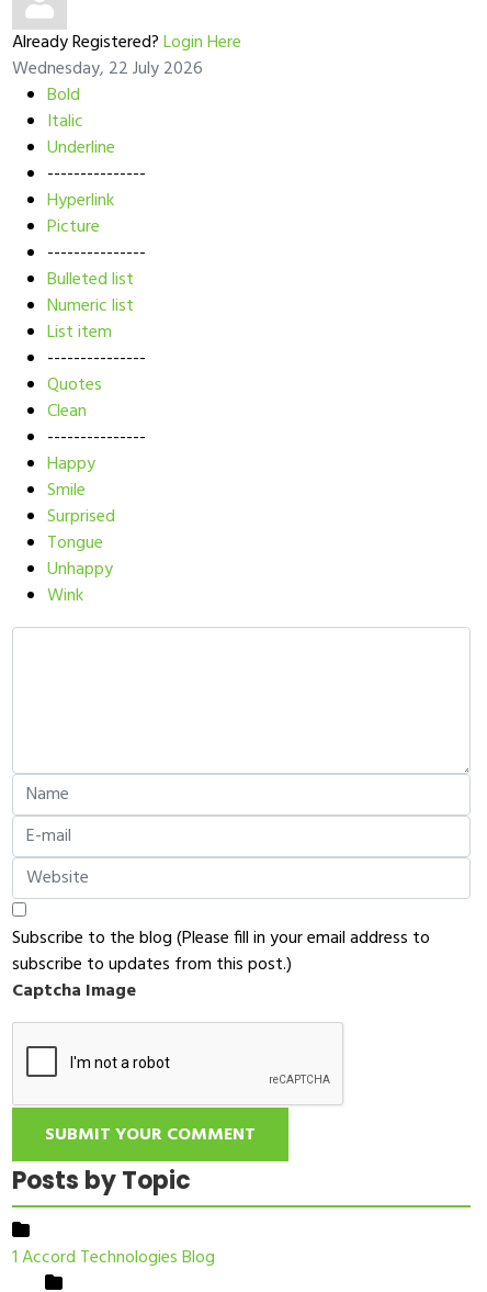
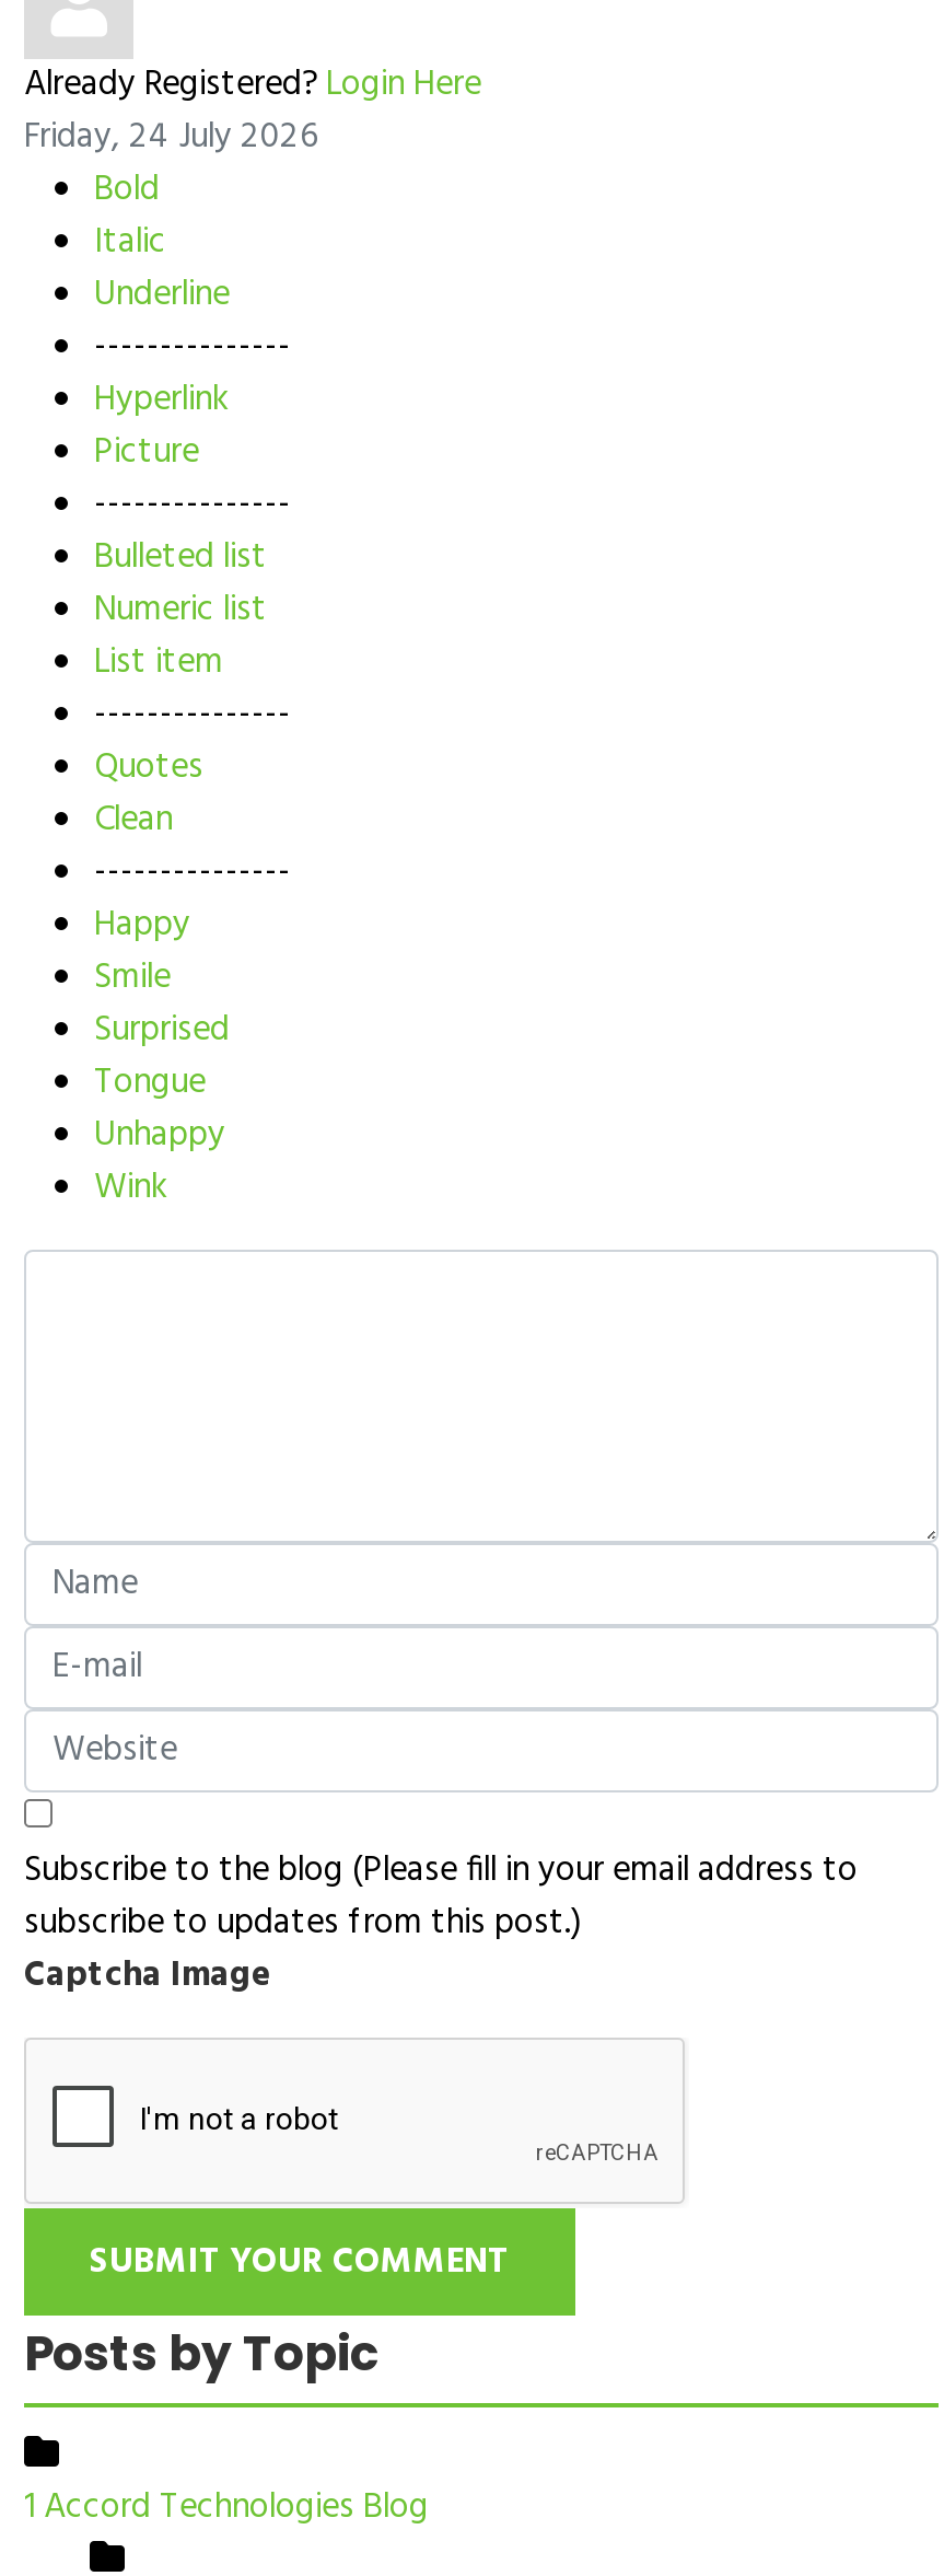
[12,55,203,83] Wednesday, 22 July 2026 -> [24,109,319,166] Friday, 24 July 2026

